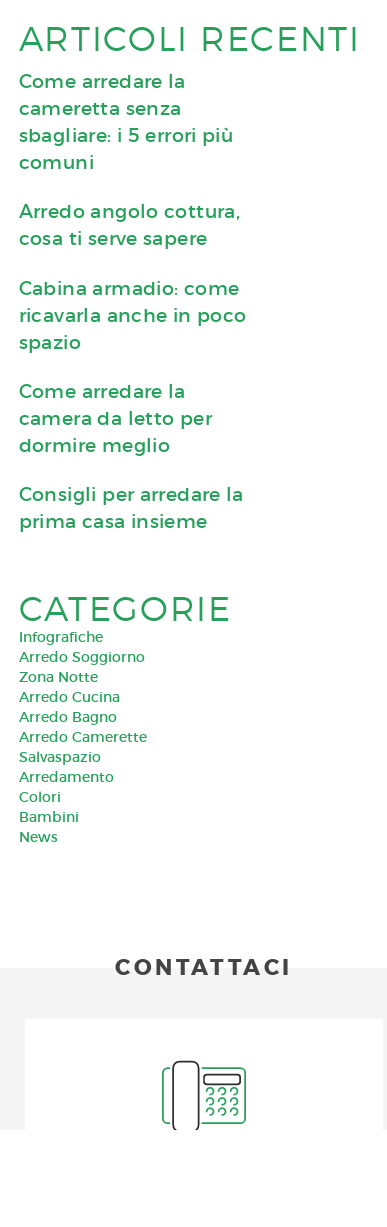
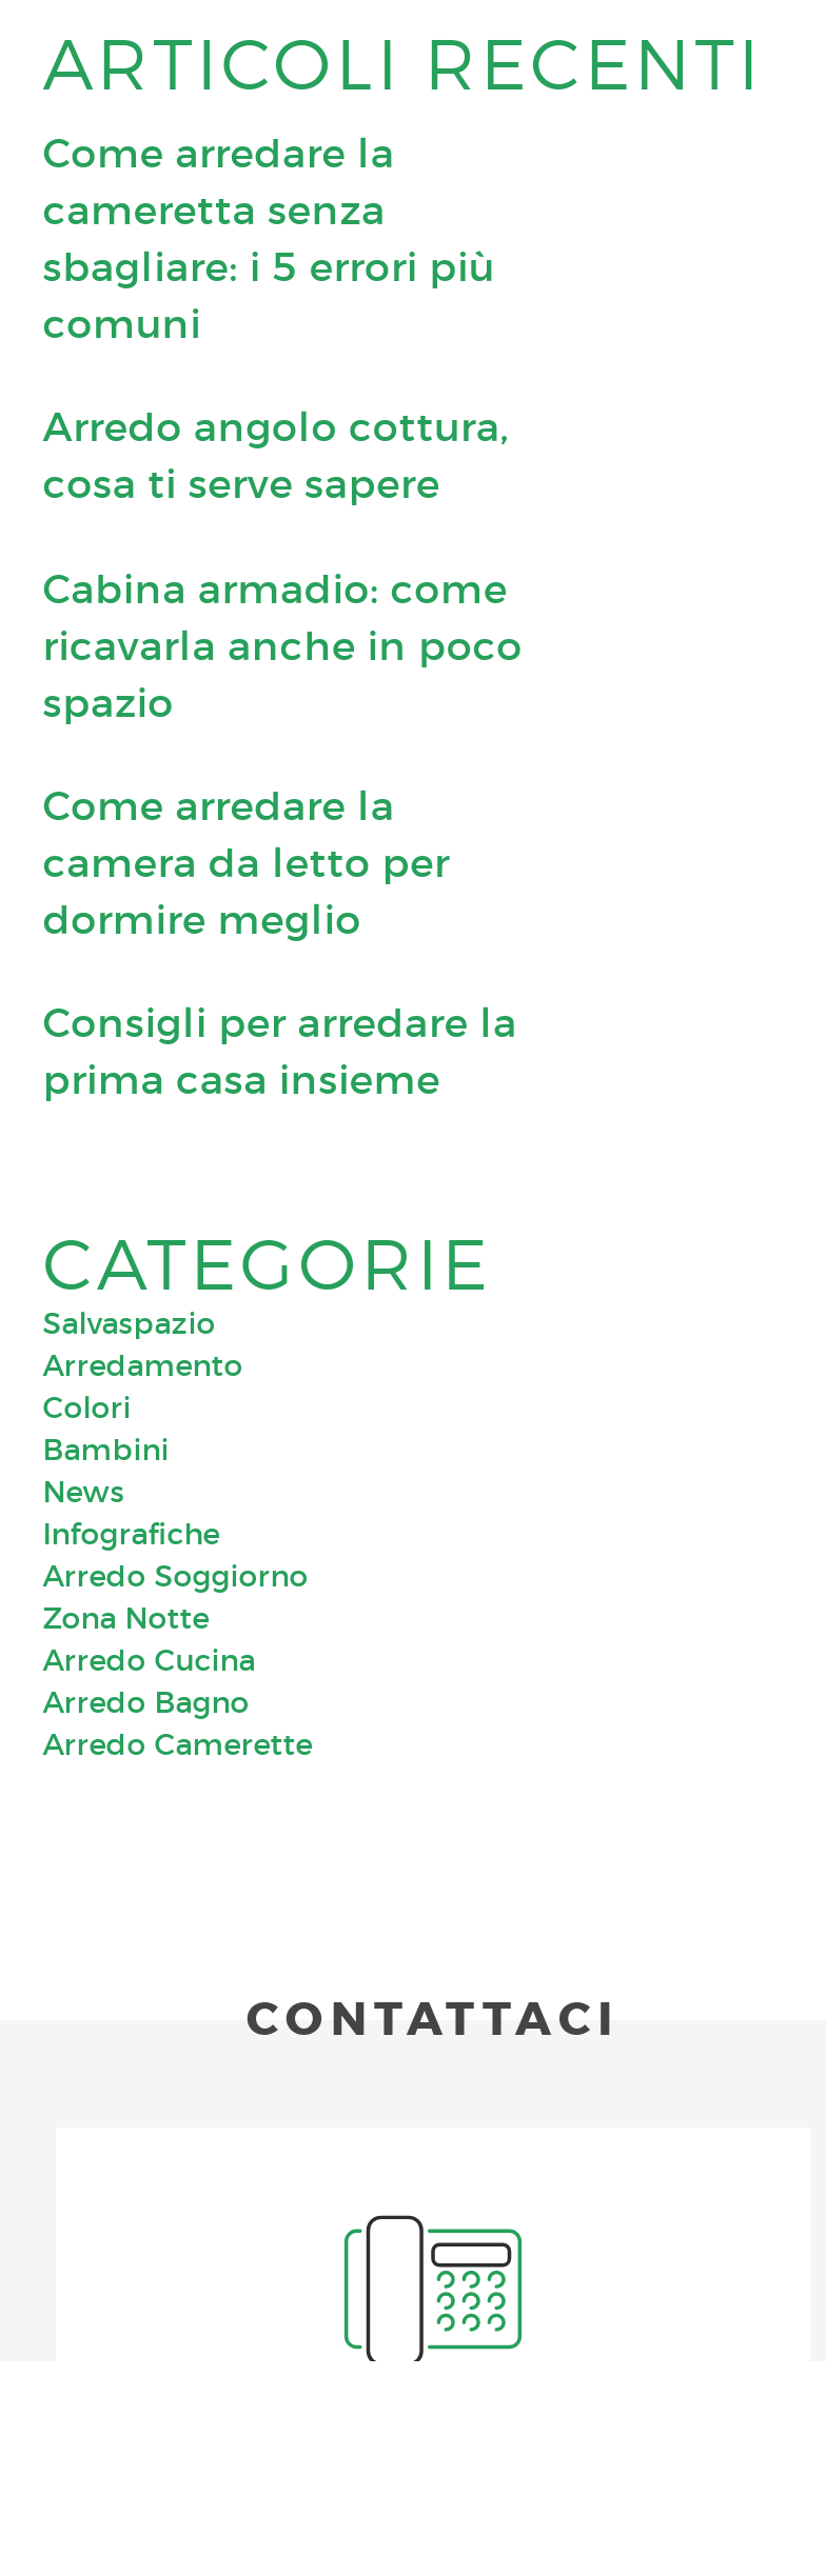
moved [19,628,147,746] -> [43,1514,312,1762]: Infografiche | Arredo Soggiorno | Zona Notte | Arredo Cucina | Arredo Bagno | Arredo Camerette
moved [19,748,114,846] -> [43,1303,243,1510]: Salvaspazio | Arredamento | Colori | Bambini | News

